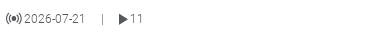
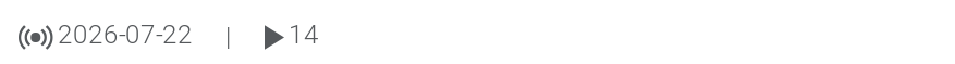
[24,12,86,26] 2026-07-21 -> [58,21,193,51] 2026-07-22
[130,12,144,26] 11 -> [289,21,319,51] 14

